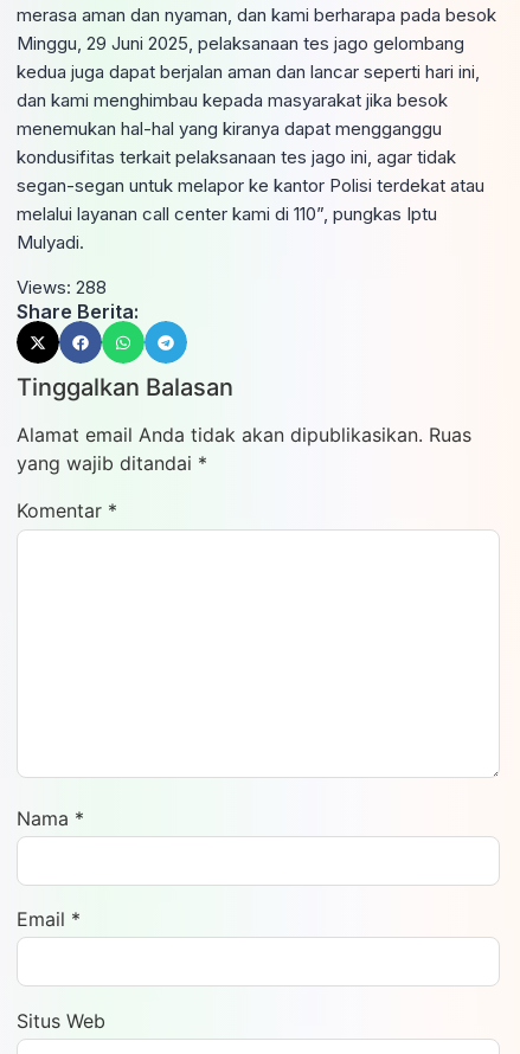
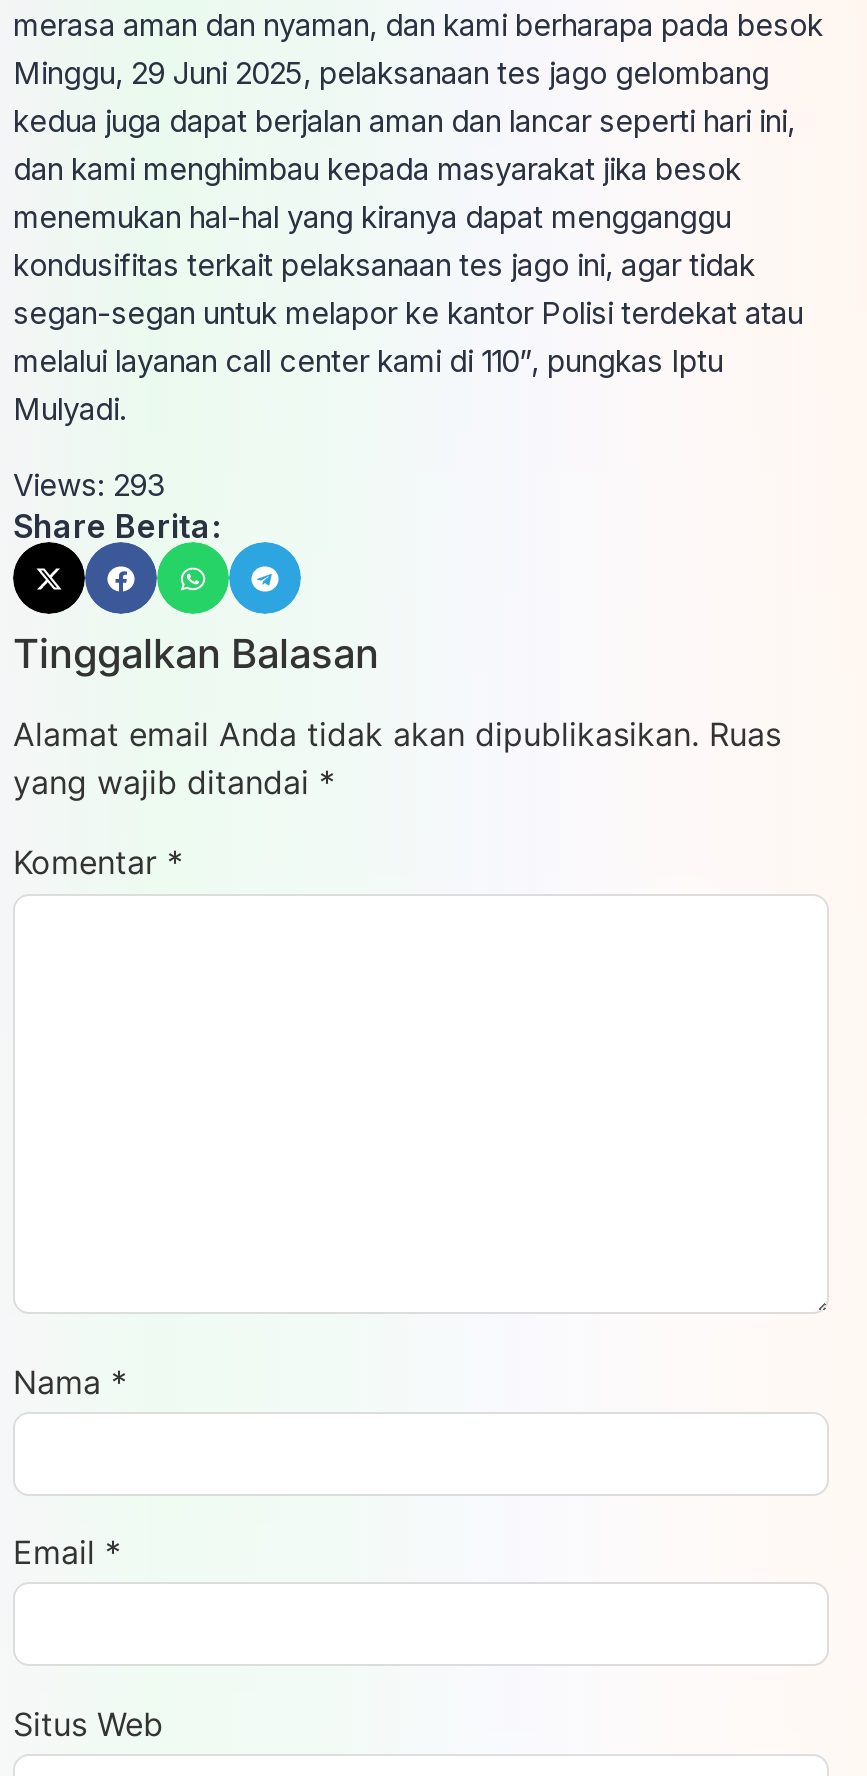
[17,276,107,299] Views: 288 -> [13,467,165,505] Views: 293

